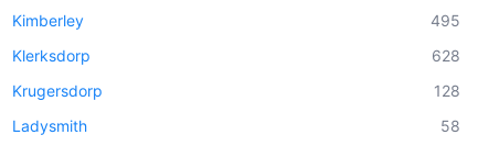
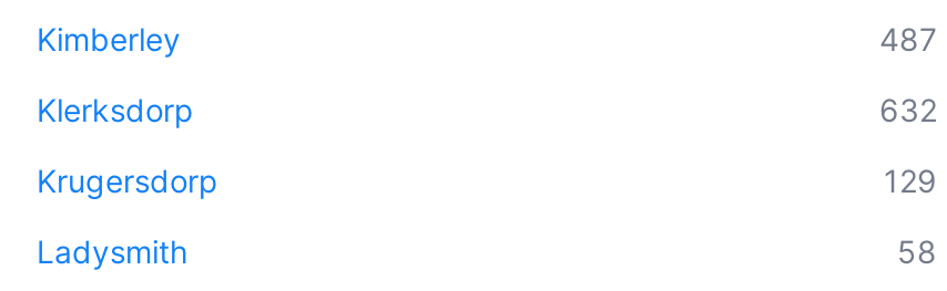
[431,11,460,30] 495 -> [879,20,937,57] 487
[432,46,460,65] 628 -> [879,91,937,128] 632
[434,81,460,100] 128 -> [884,161,937,199] 129

